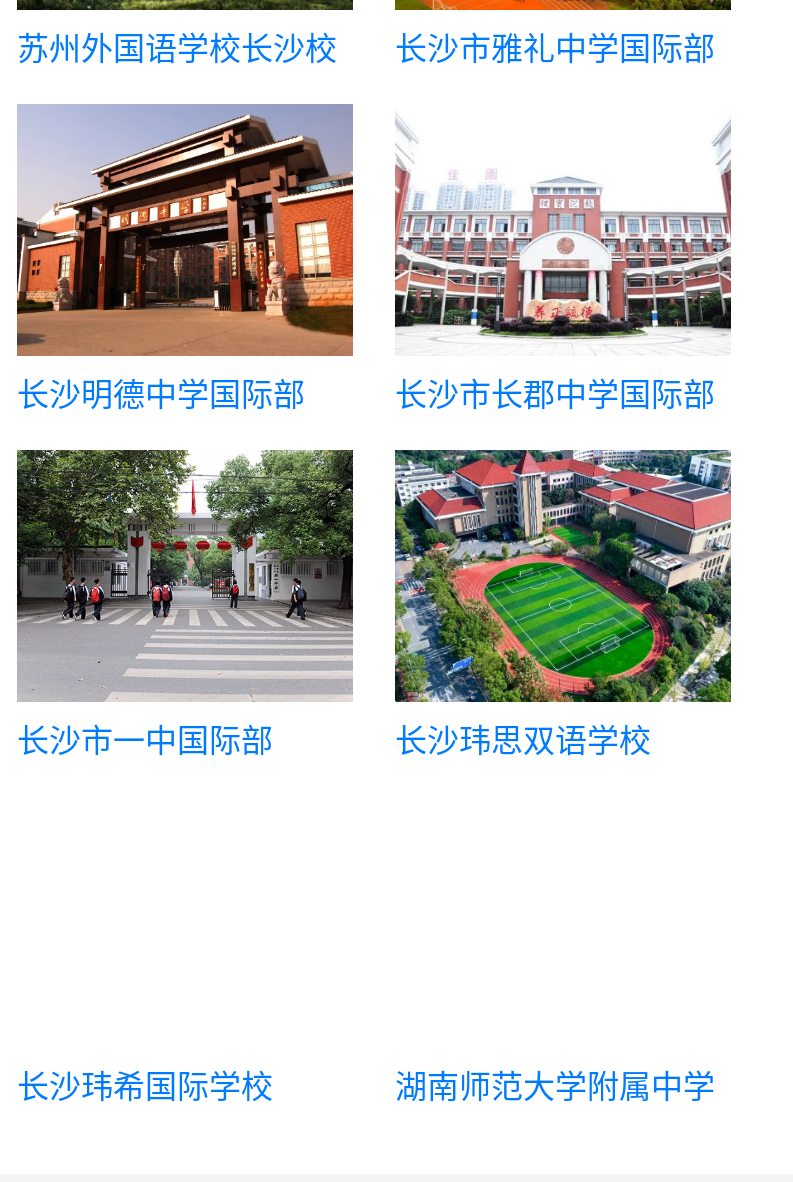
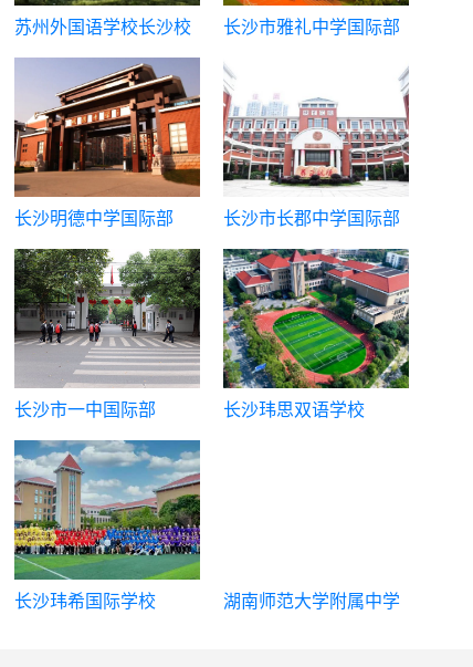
none -> [13,439,201,581] [image]

